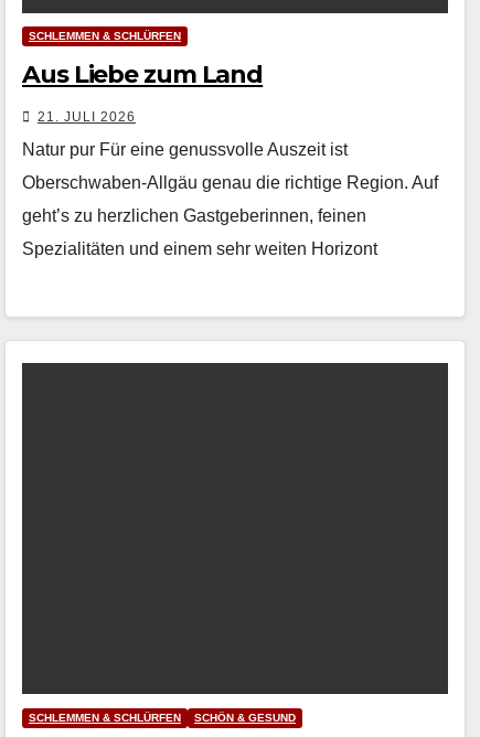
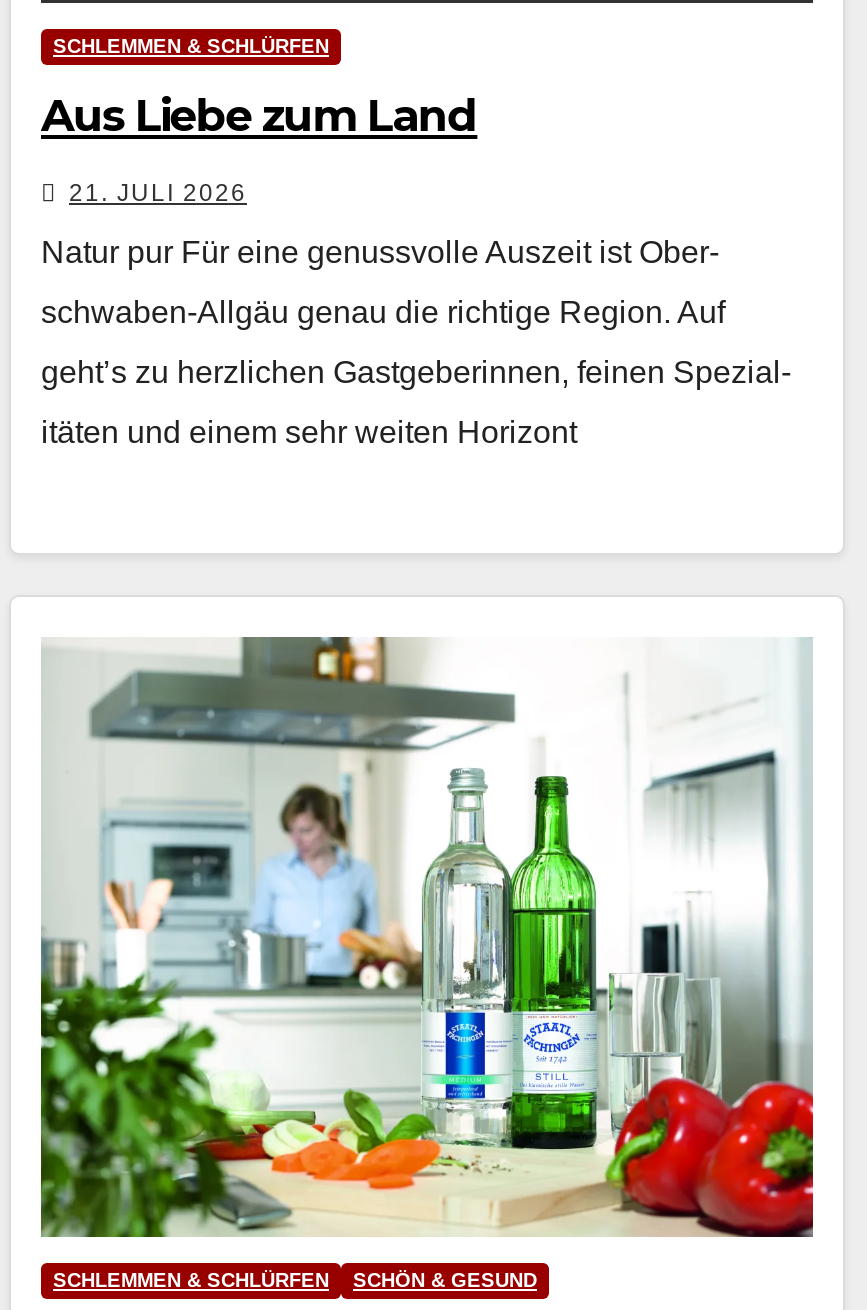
none -> [41,636,815,1240] [image]

